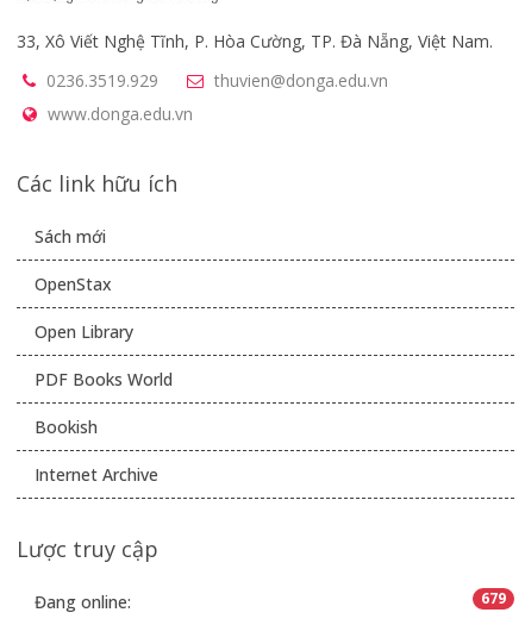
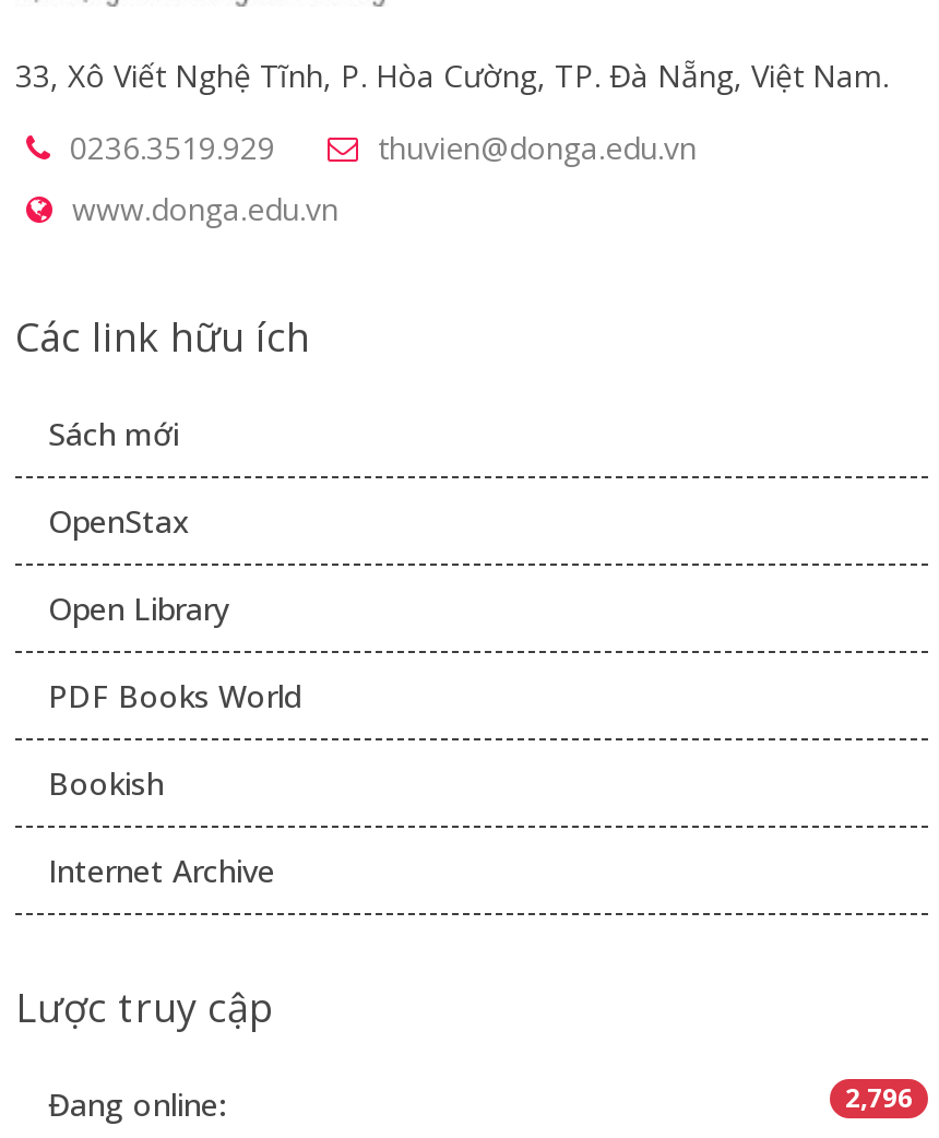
[481,588,506,609] 679 -> [845,1080,913,1117] 2,796

